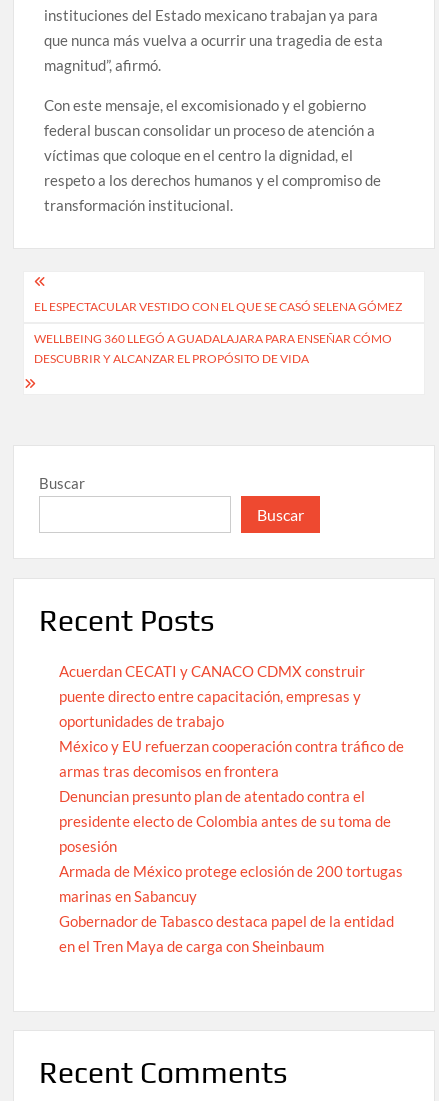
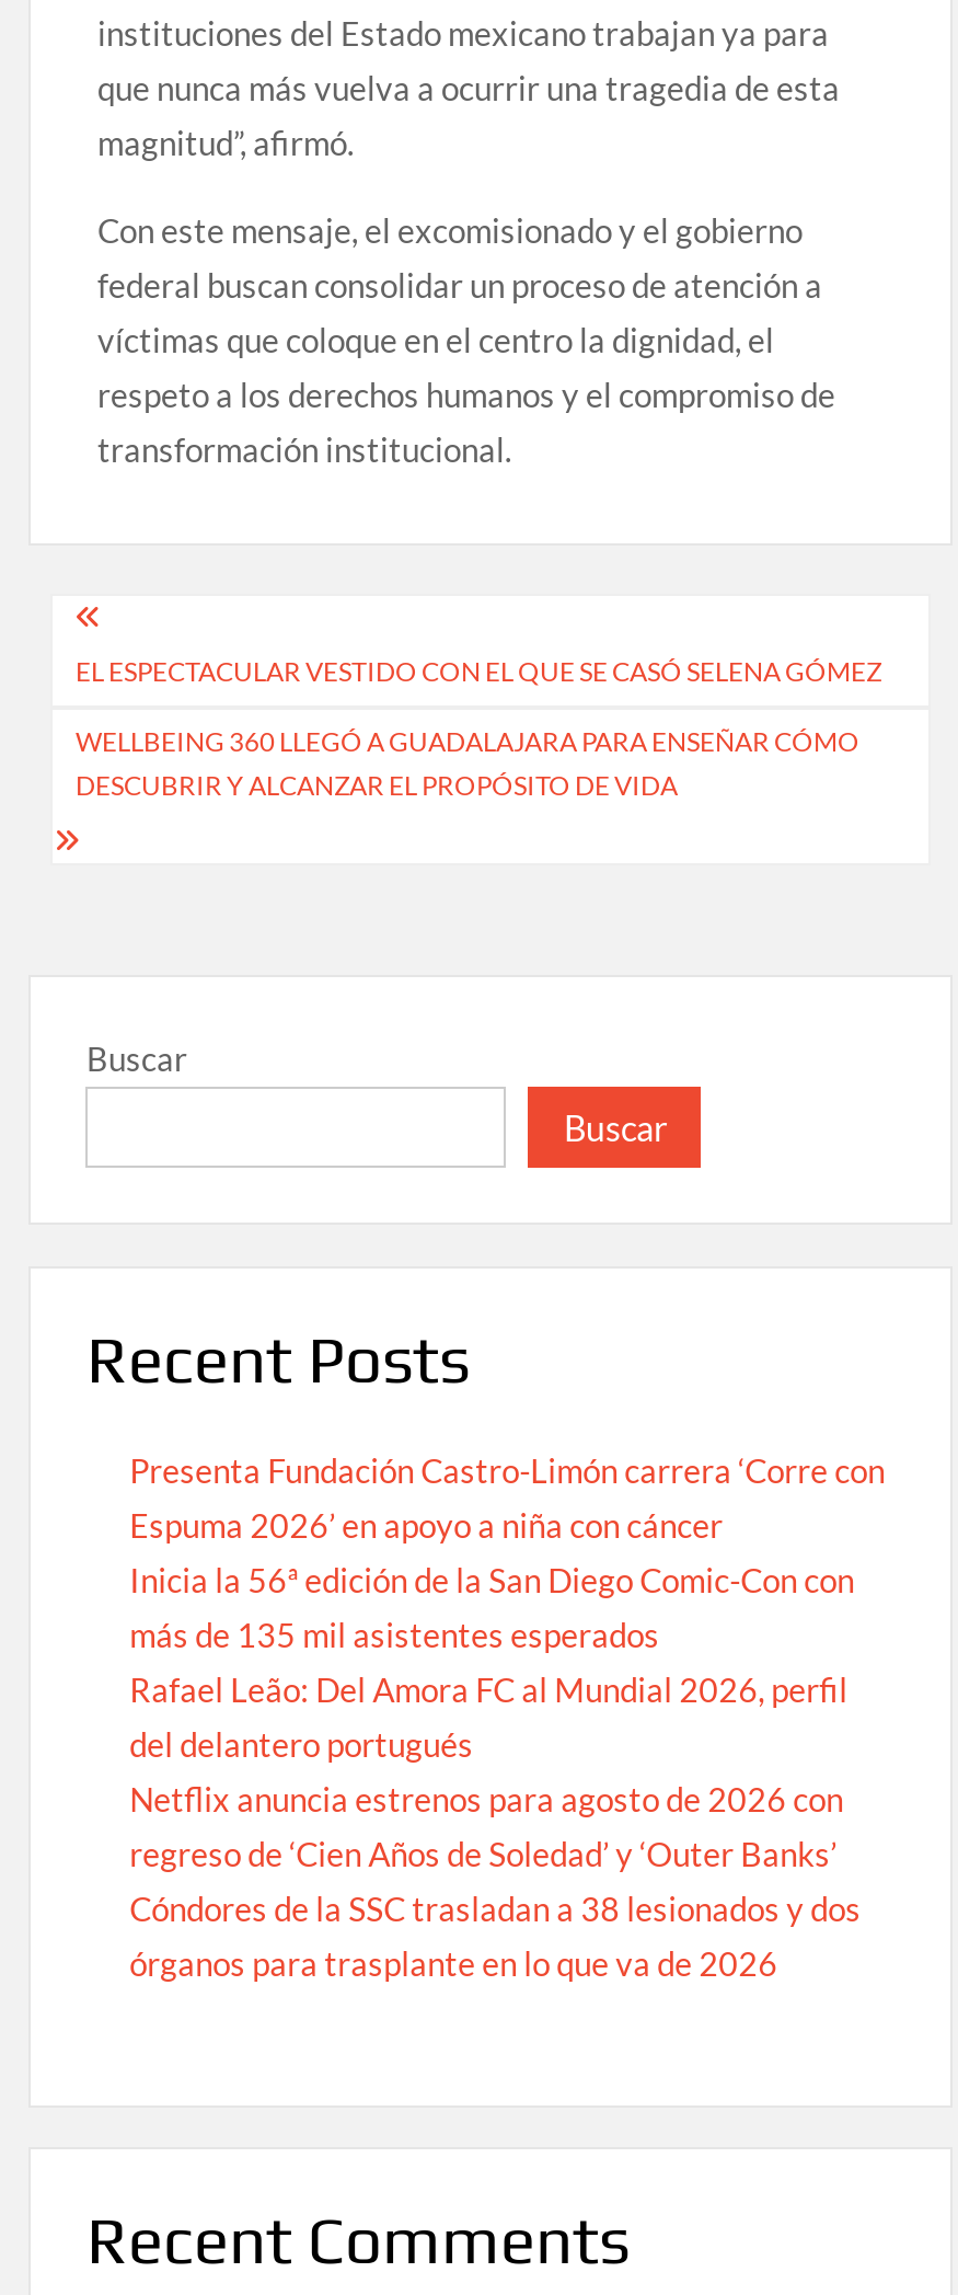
[59,662,404,955] Acuerdan CECATI y CANACO CDMX construir | puente directo entre capacitación, empresas y | oportunidades de trabajo | México y EU refuerzan cooperación contra tráfico de | armas tras decomisos en frontera | Denuncian presunto plan de atentado contra el | presidente electo de Colombia antes de su toma de | posesión | Armada de México protege eclosión de 200 tortugas | marinas en Sabancuy | Gobernador de Tabasco destaca papel de la entidad | en el Tren Maya de carga con Sheinbaum -> [129,1451,885,1984] Presenta Fundación Castro-Limón carrera ‘Corre con | Espuma 2026’ en apoyo a niña con cáncer | Inicia la 56ª edición de la San Diego Comic-Con con | más de 135 mil asistentes esperados | Rafael Leão: Del Amora FC al Mundial 2026, perfil | del delantero portugués | Netflix anuncia estrenos para agosto de 2026 con | regreso de ‘Cien Años de Soledad’ y ‘Outer Banks’ | Cóndores de la SSC trasladan a 38 lesionados y dos | órganos para trasplante en lo que va de 2026

